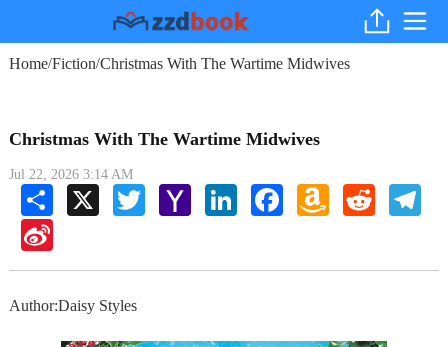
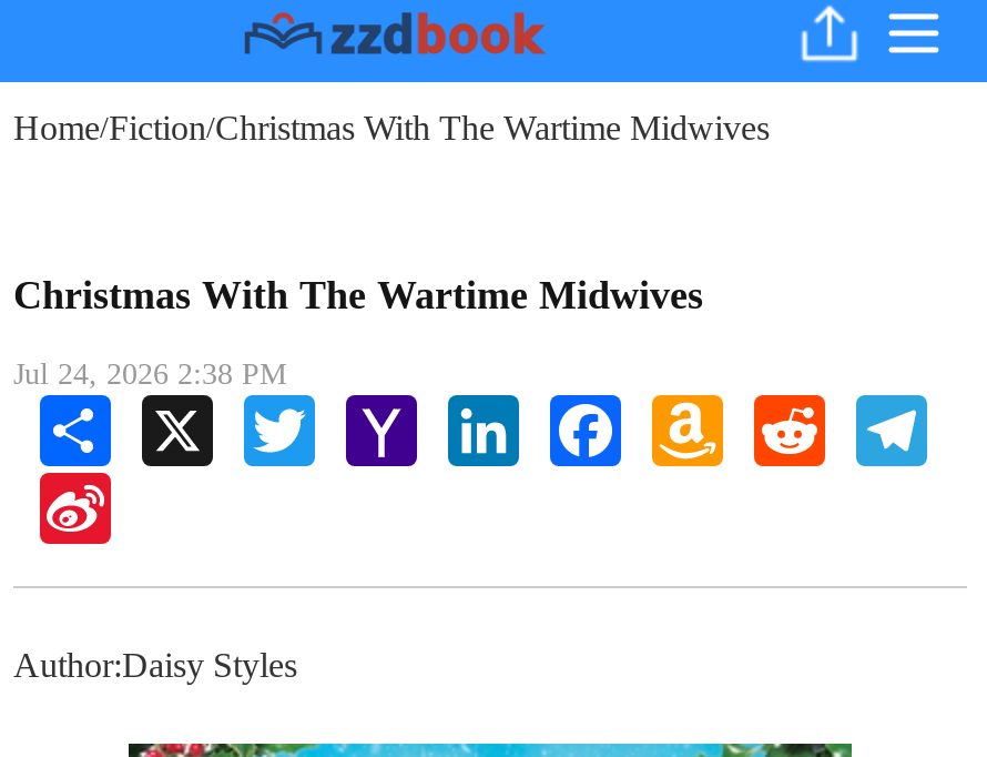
[9,167,133,182] Jul 22, 2026 3:14 AM -> [13,357,286,391] Jul 24, 2026 2:38 PM

